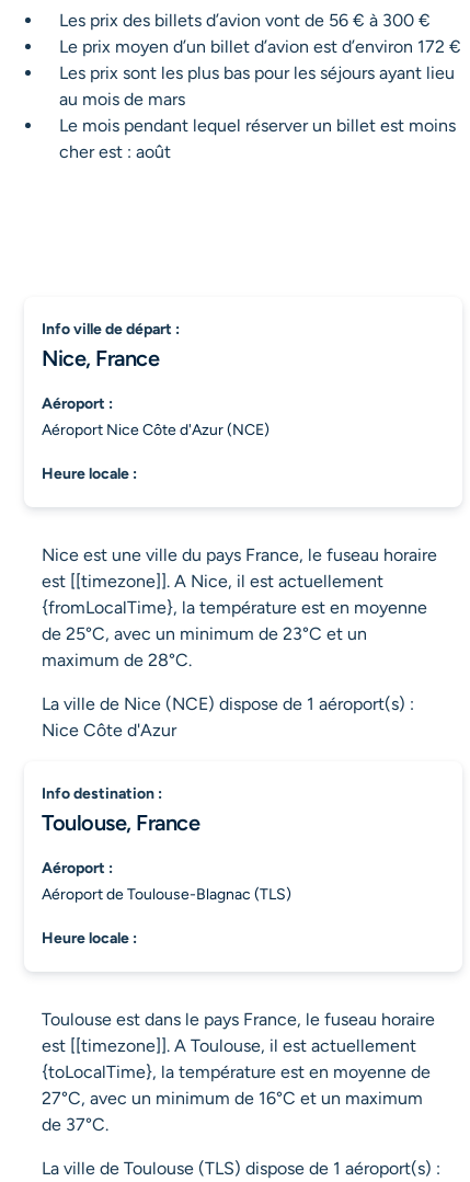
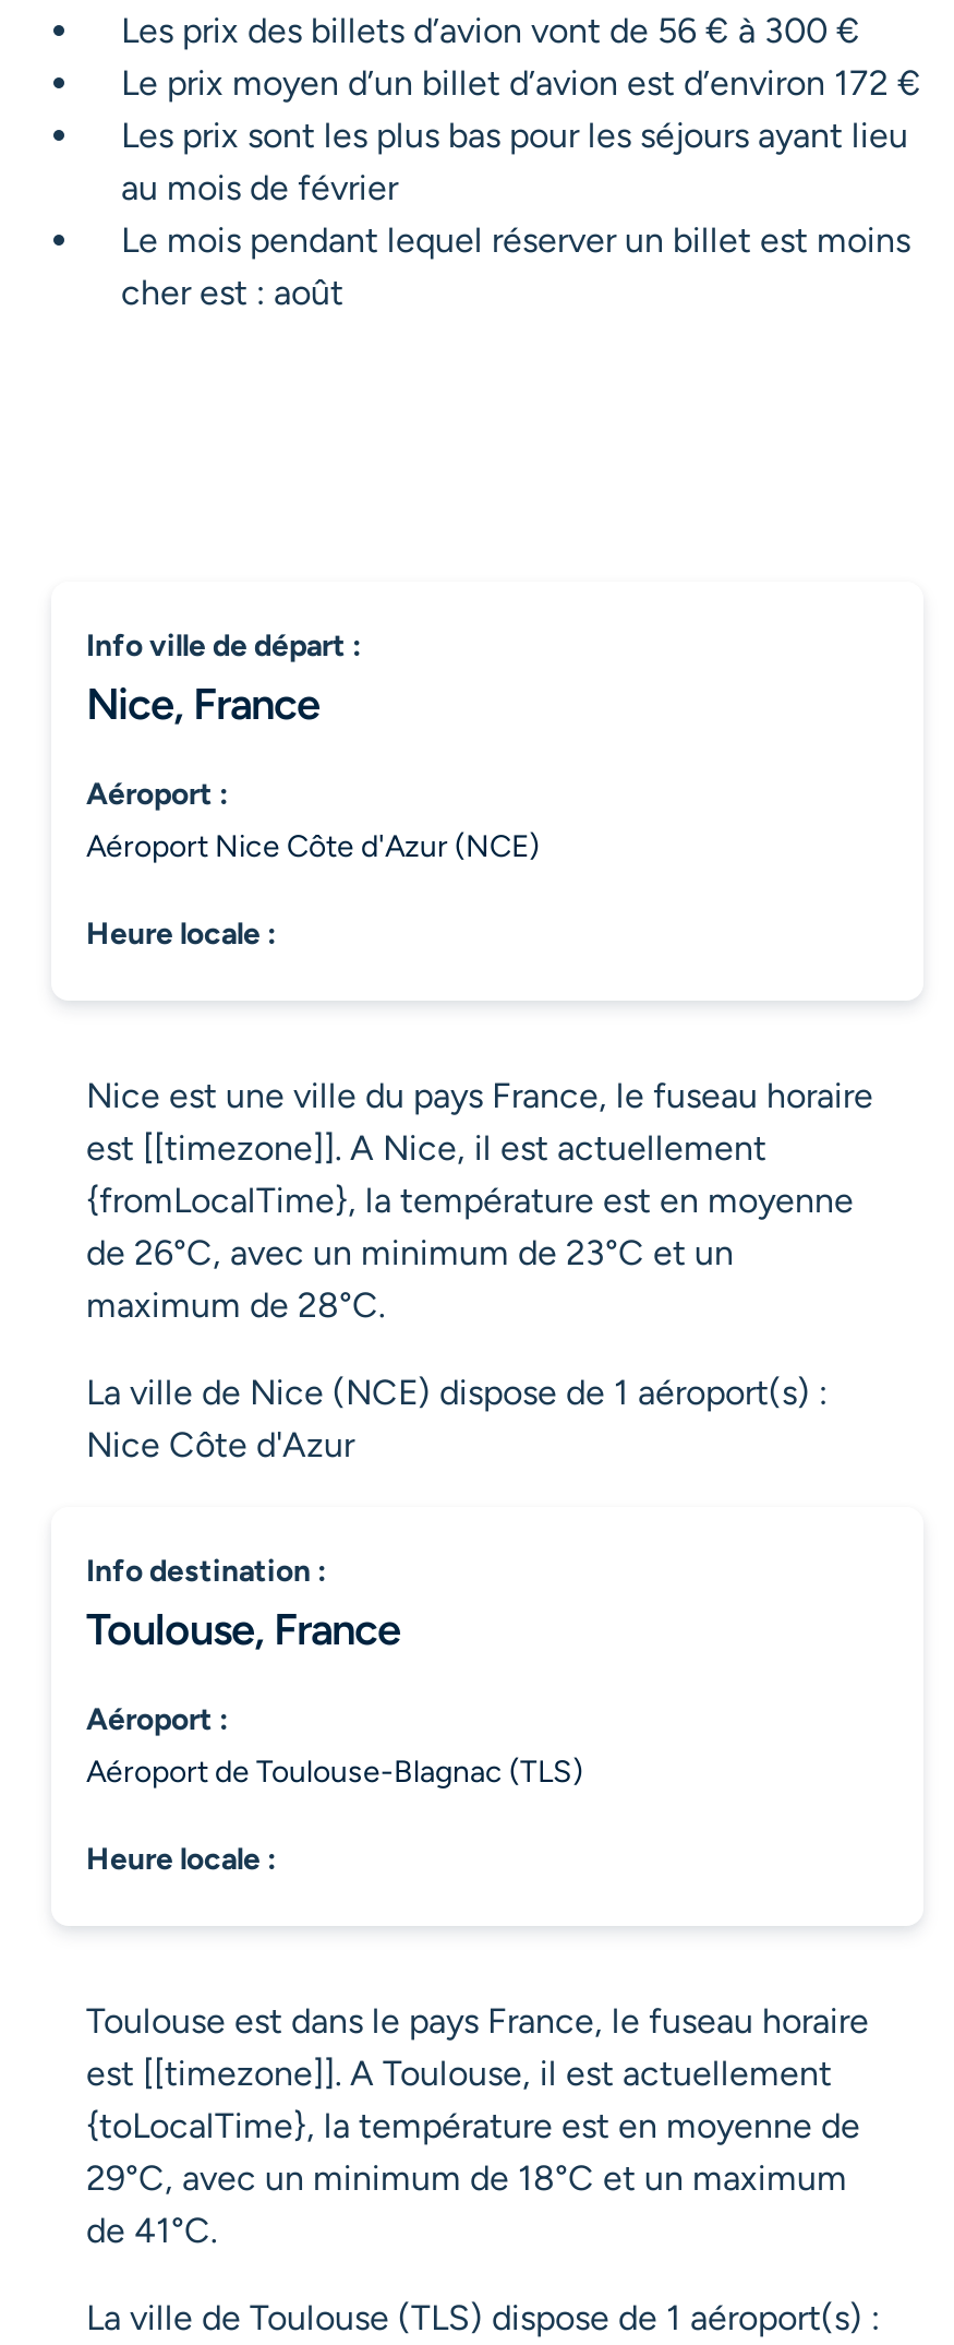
[59,89,185,110] au mois de mars -> [121,167,398,208] au mois de février
[42,623,367,644] de 25°C, avec un minimum de 23°C et un -> [86,1232,734,1273] de 26°C, avec un minimum de 23°C et un
[42,1088,423,1109] 27°C, avec un minimum de 16°C et un maximum -> [86,2157,847,2199] 29°C, avec un minimum de 18°C et un maximum
[42,1114,108,1135] de 37°C. -> [86,2210,217,2251] de 41°C.

